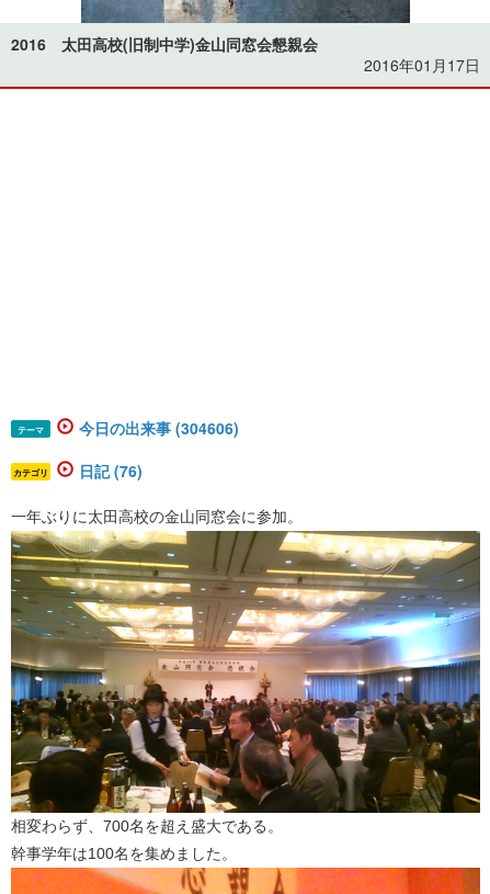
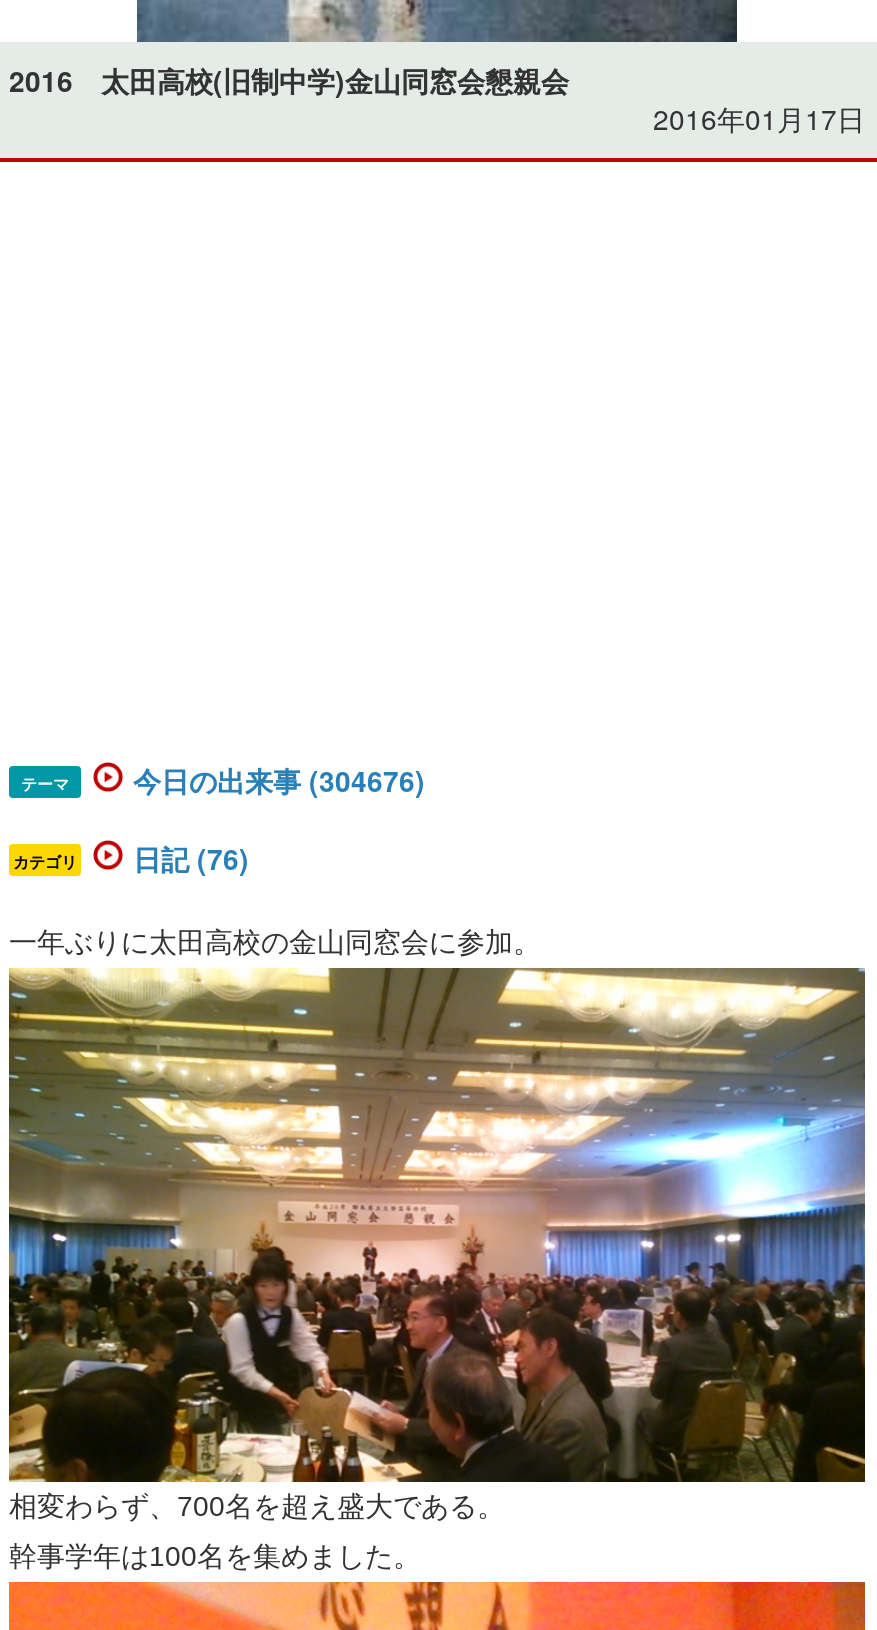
[79,417,239,439] 今日の出来事 (304606) -> [133,760,425,800] 今日の出来事 (304676)

